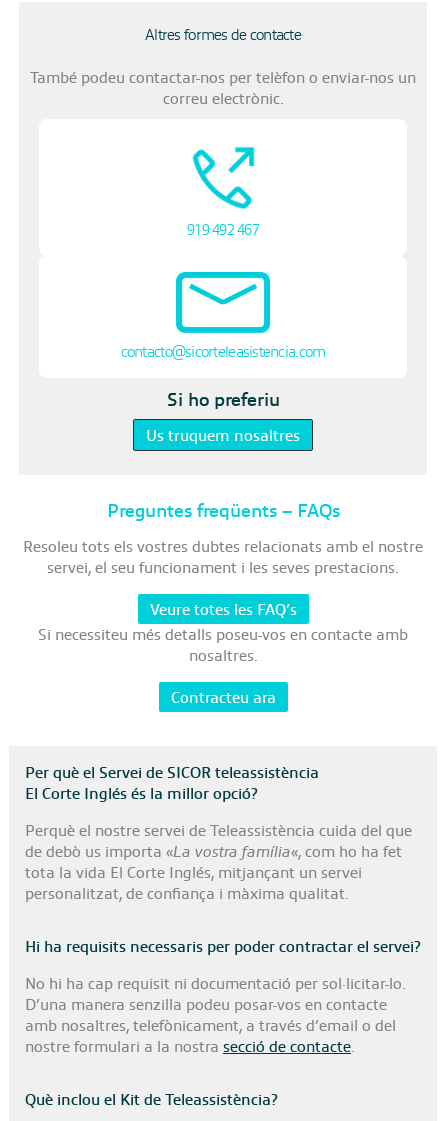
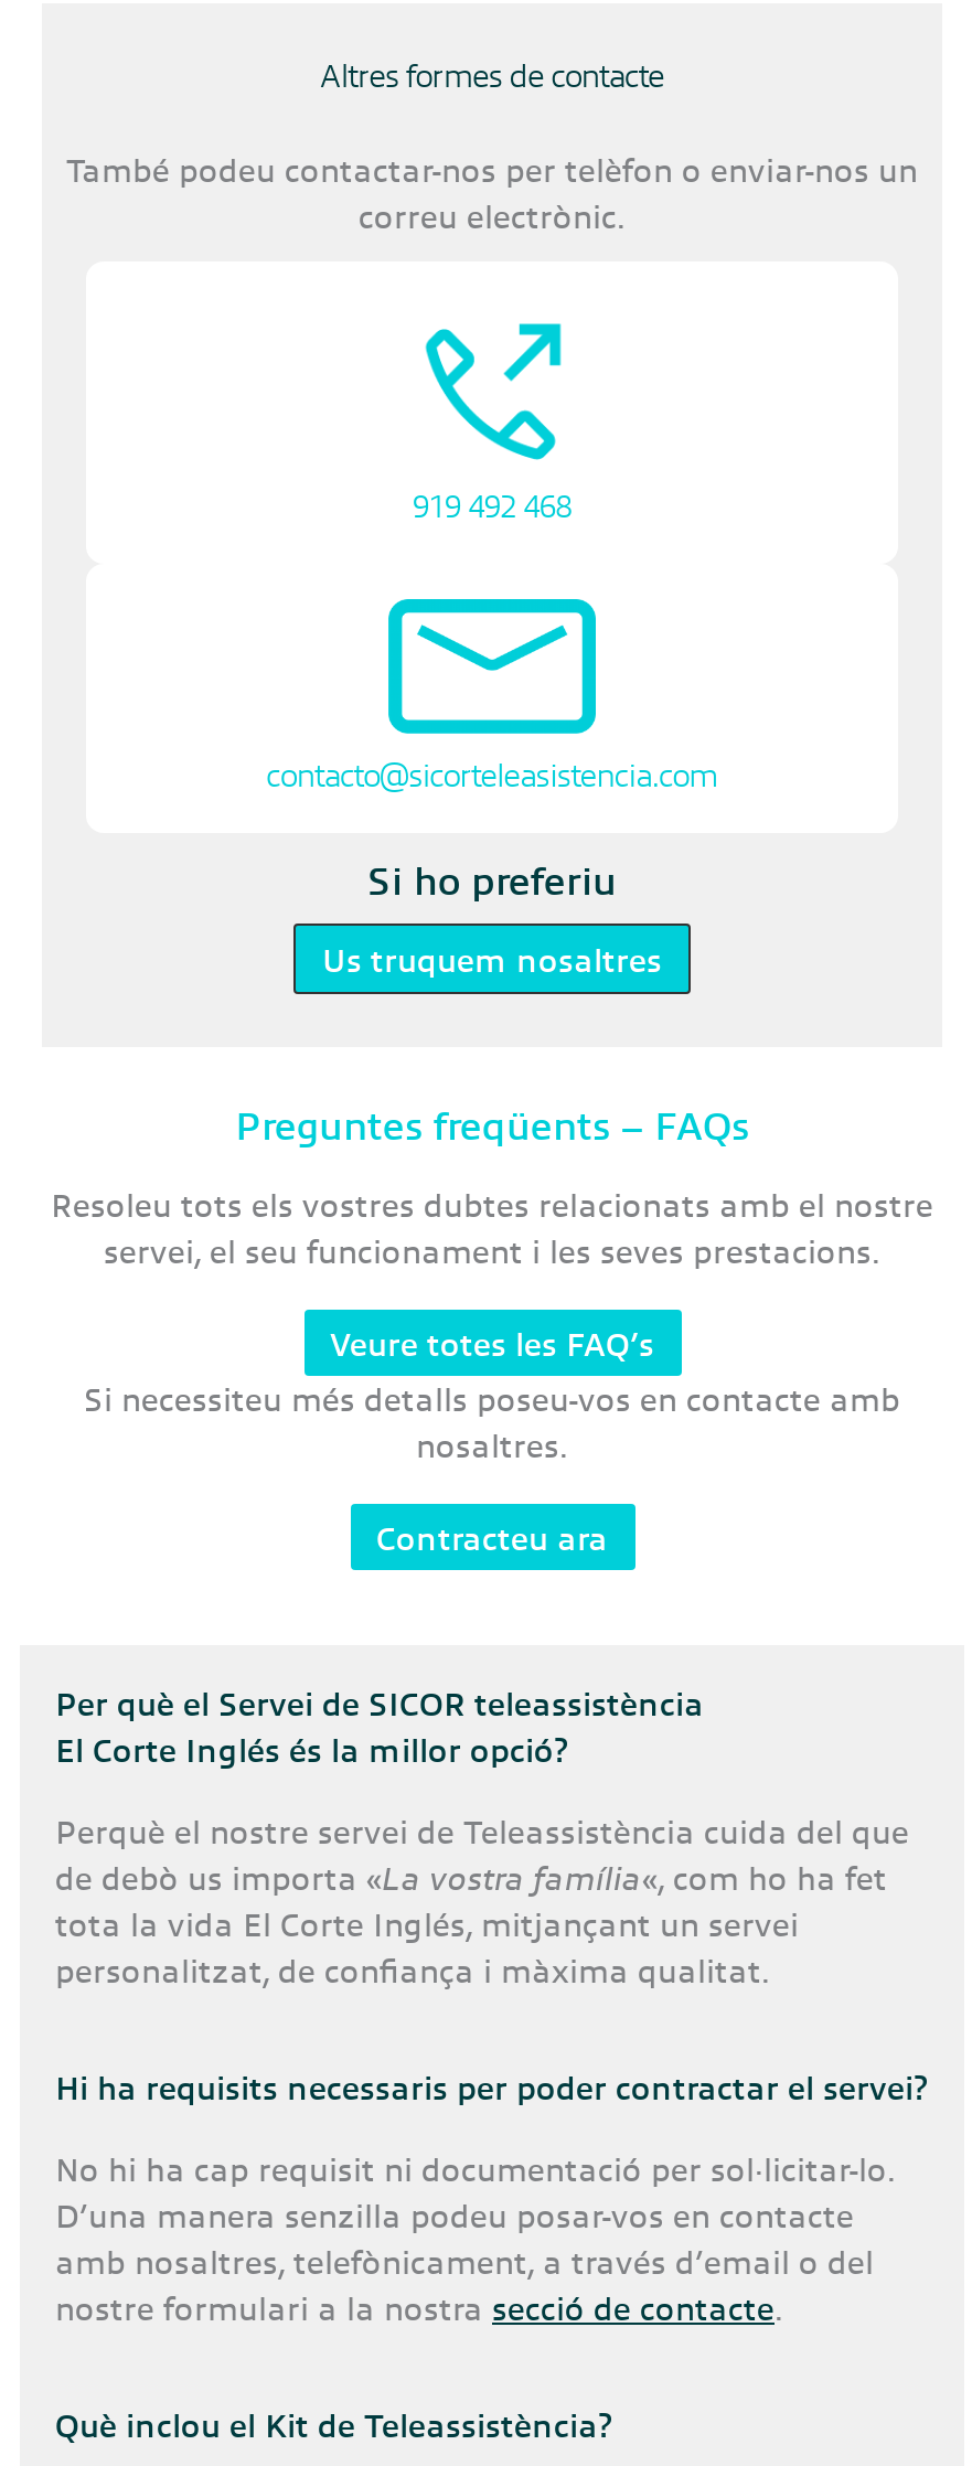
[187,219,259,239] 919 492 467 -> [413,482,572,526] 919 492 468

